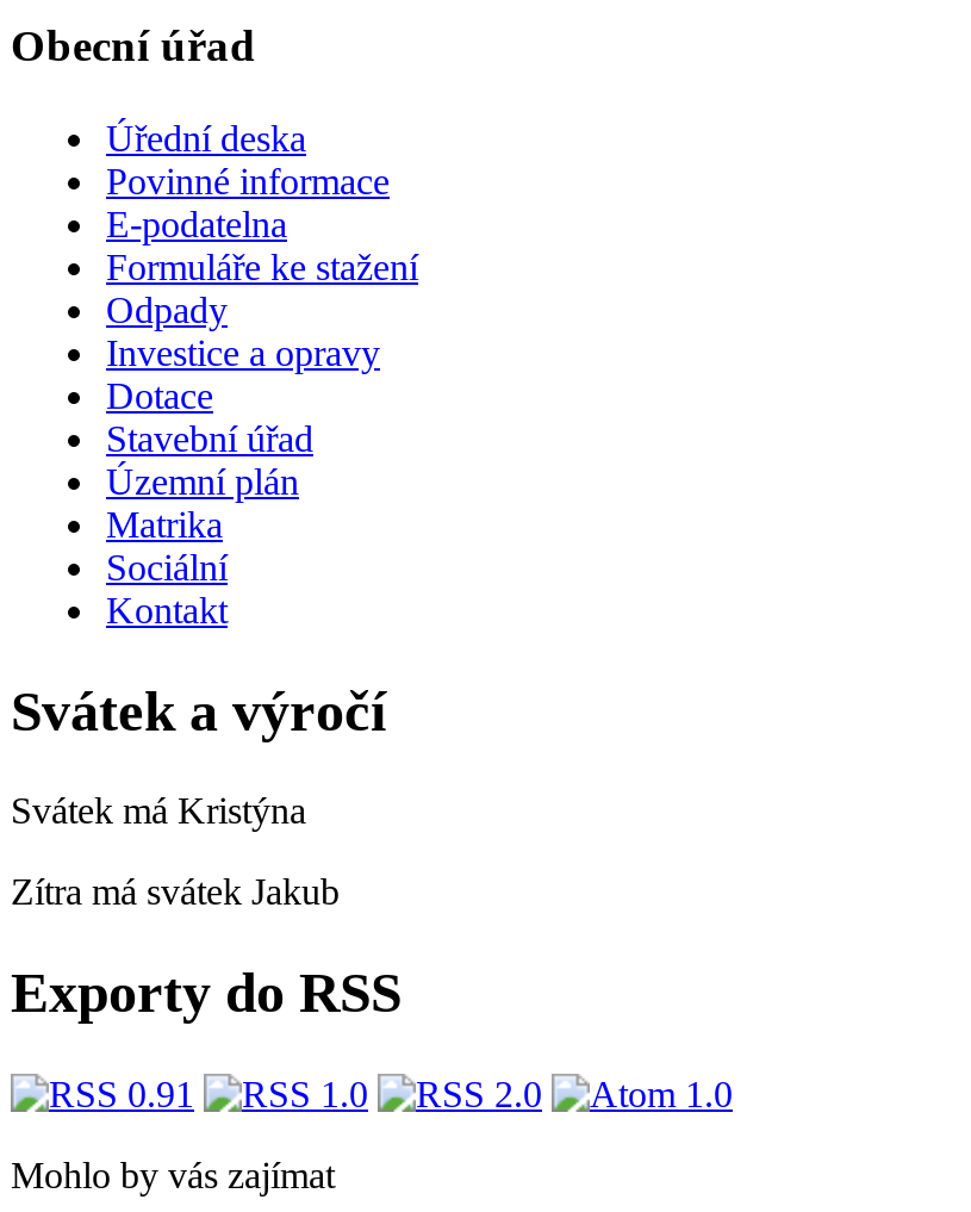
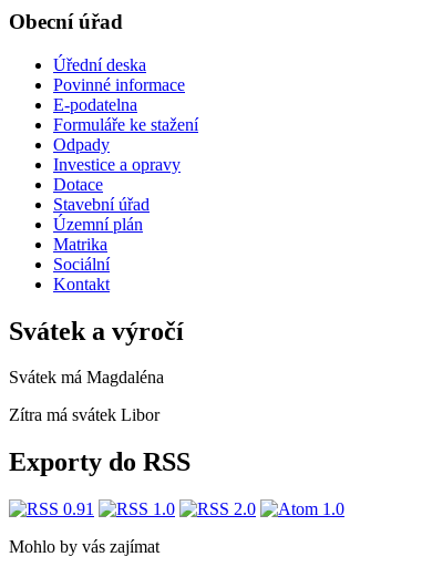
[11,791,306,832] Svátek má Kristýna -> [9,368,164,387] Svátek má Magdaléna
[11,872,340,913] Zítra má svátek Jakub -> [9,406,159,425] Zítra má svátek Libor

